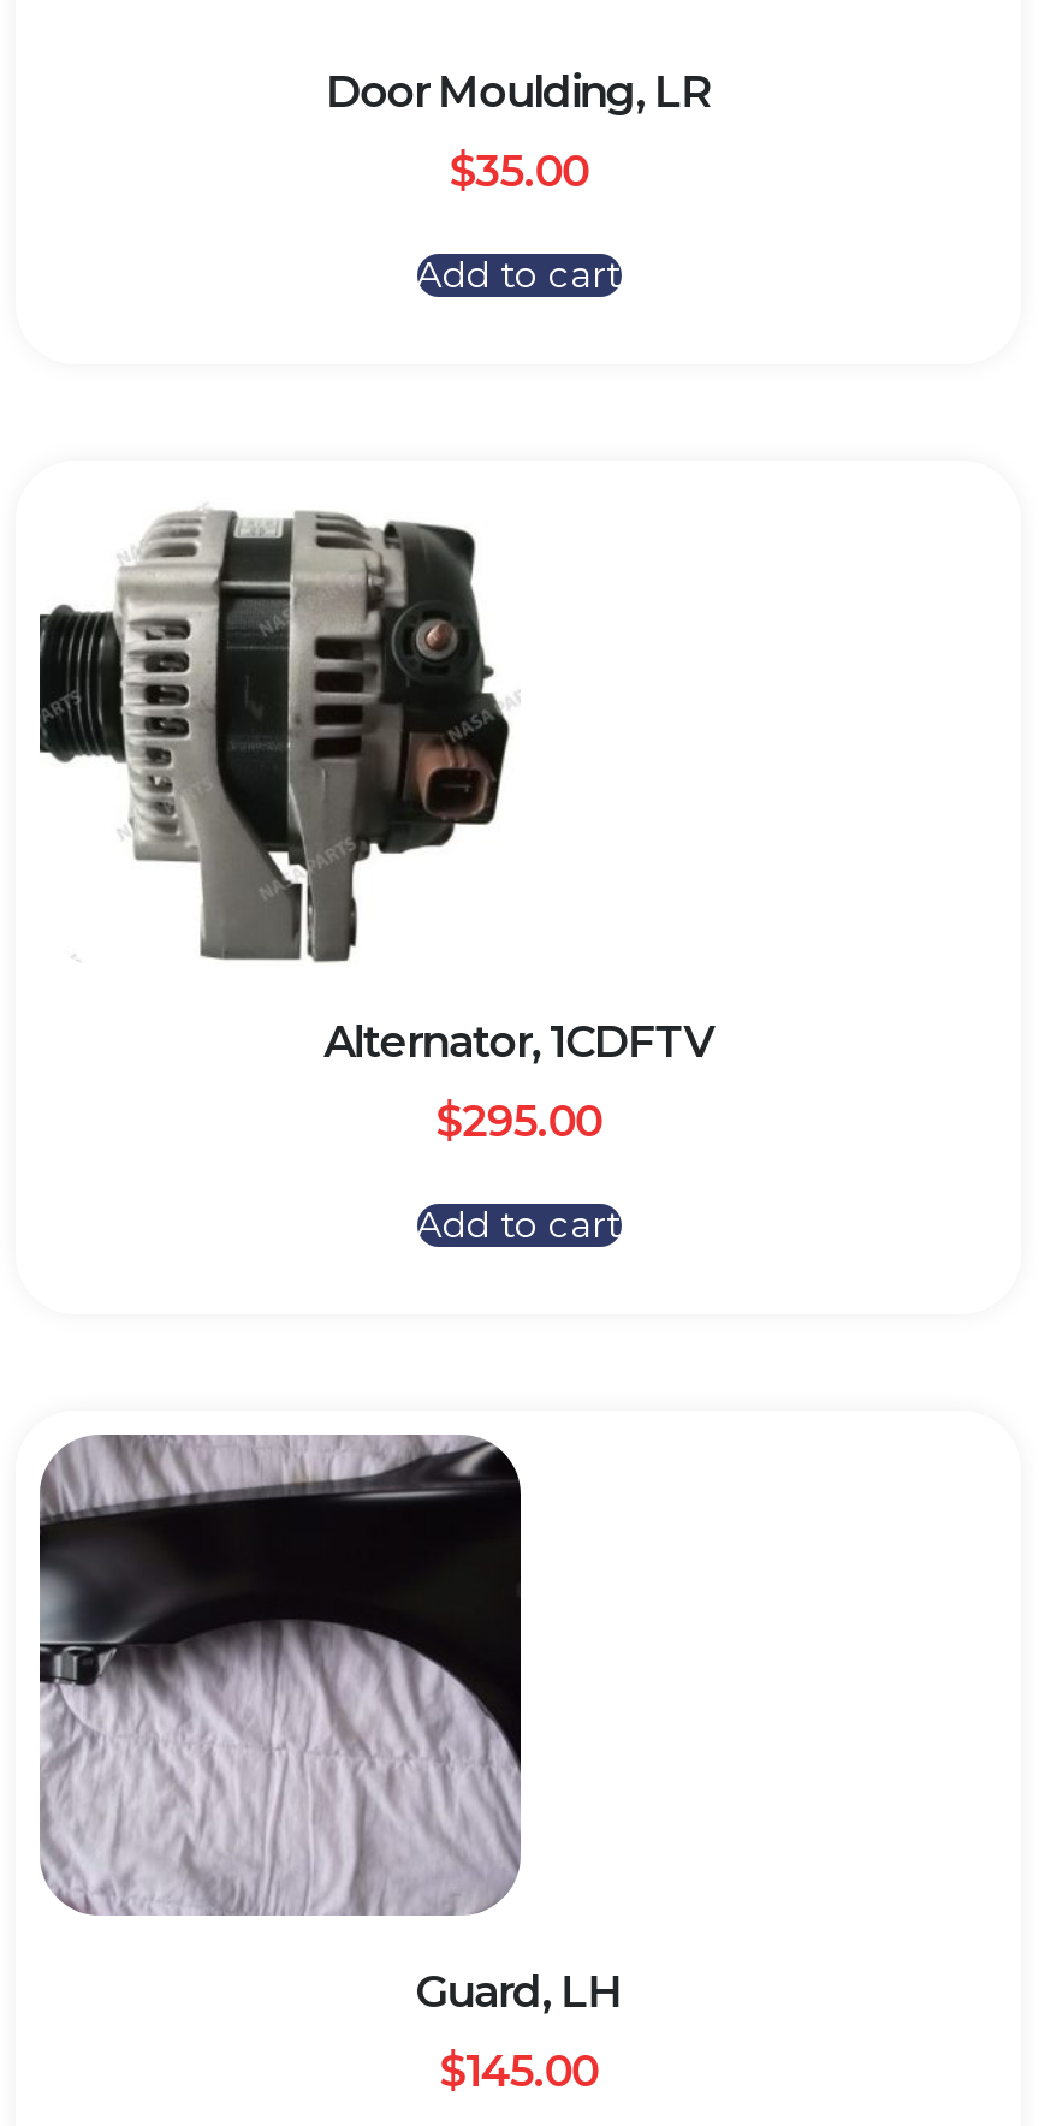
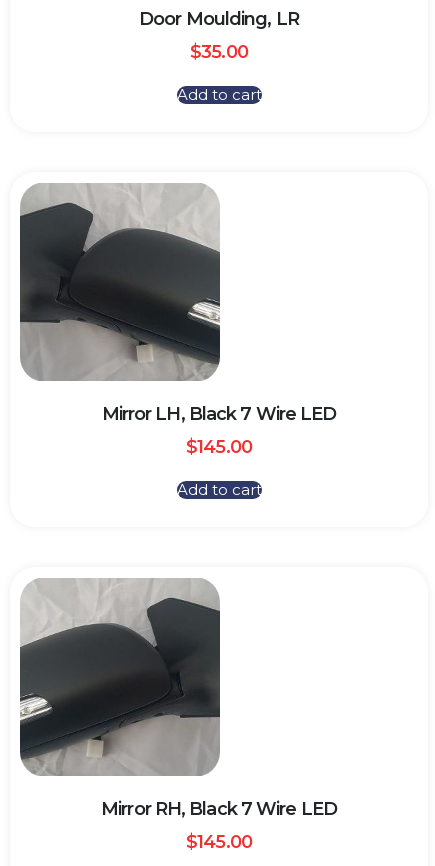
[40,489,713,1070] [image] | Alternator, 1CDFTV -> [19,183,336,425] [image] | Mirror LH, Black 7 Wire LED
[436,1096,601,1149] $295.00 -> [186,436,252,458] $145.00
[37,1435,621,2020] [image] | Guard, LH -> [19,578,337,820] [image] | Mirror RH, Black 7 Wire LED

